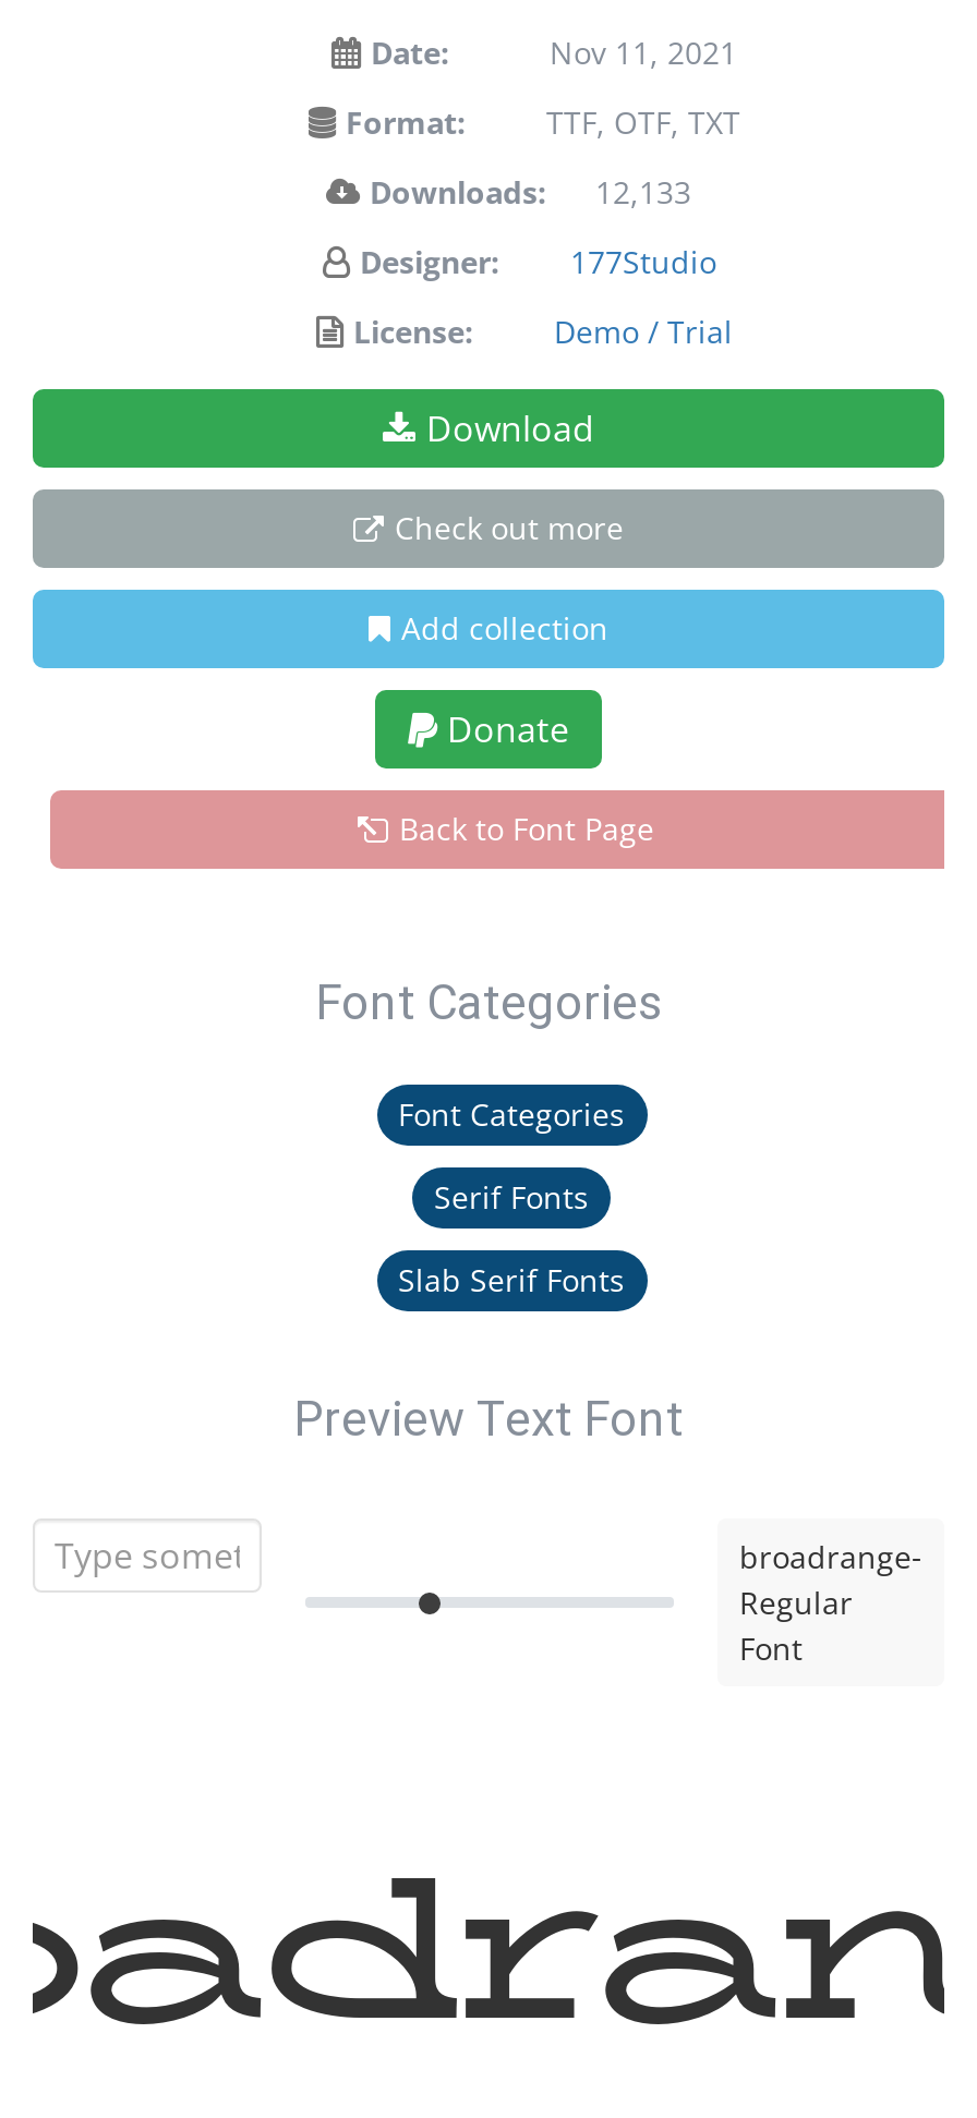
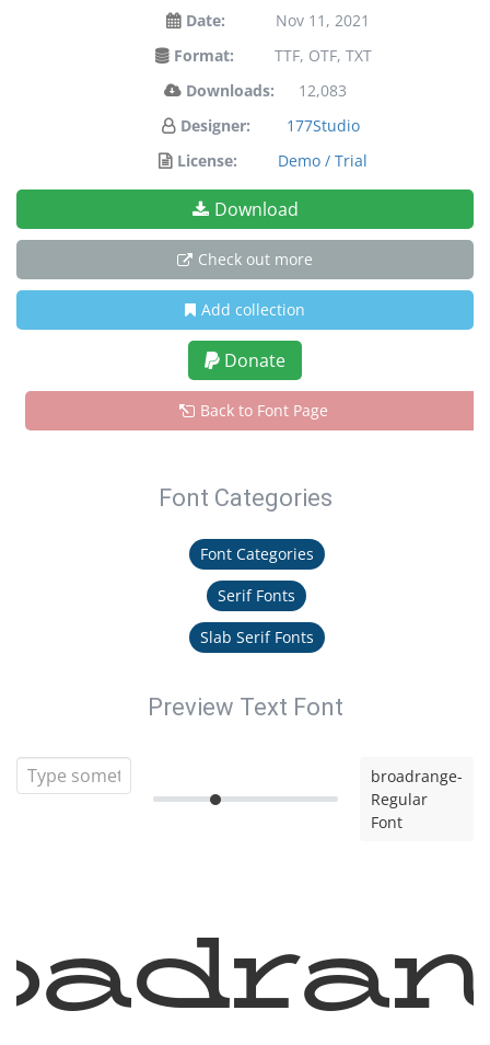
[370,171,691,213] Downloads: 12,133 -> [185,80,347,101] Downloads: 12,083

